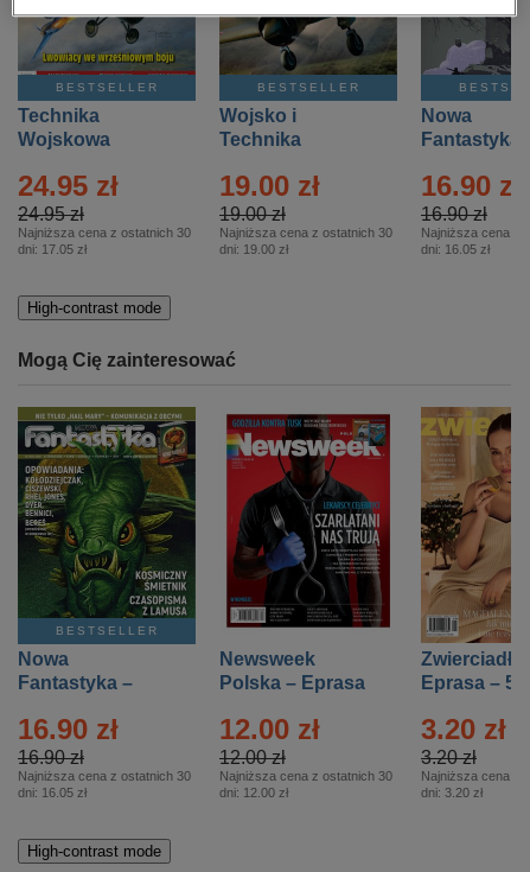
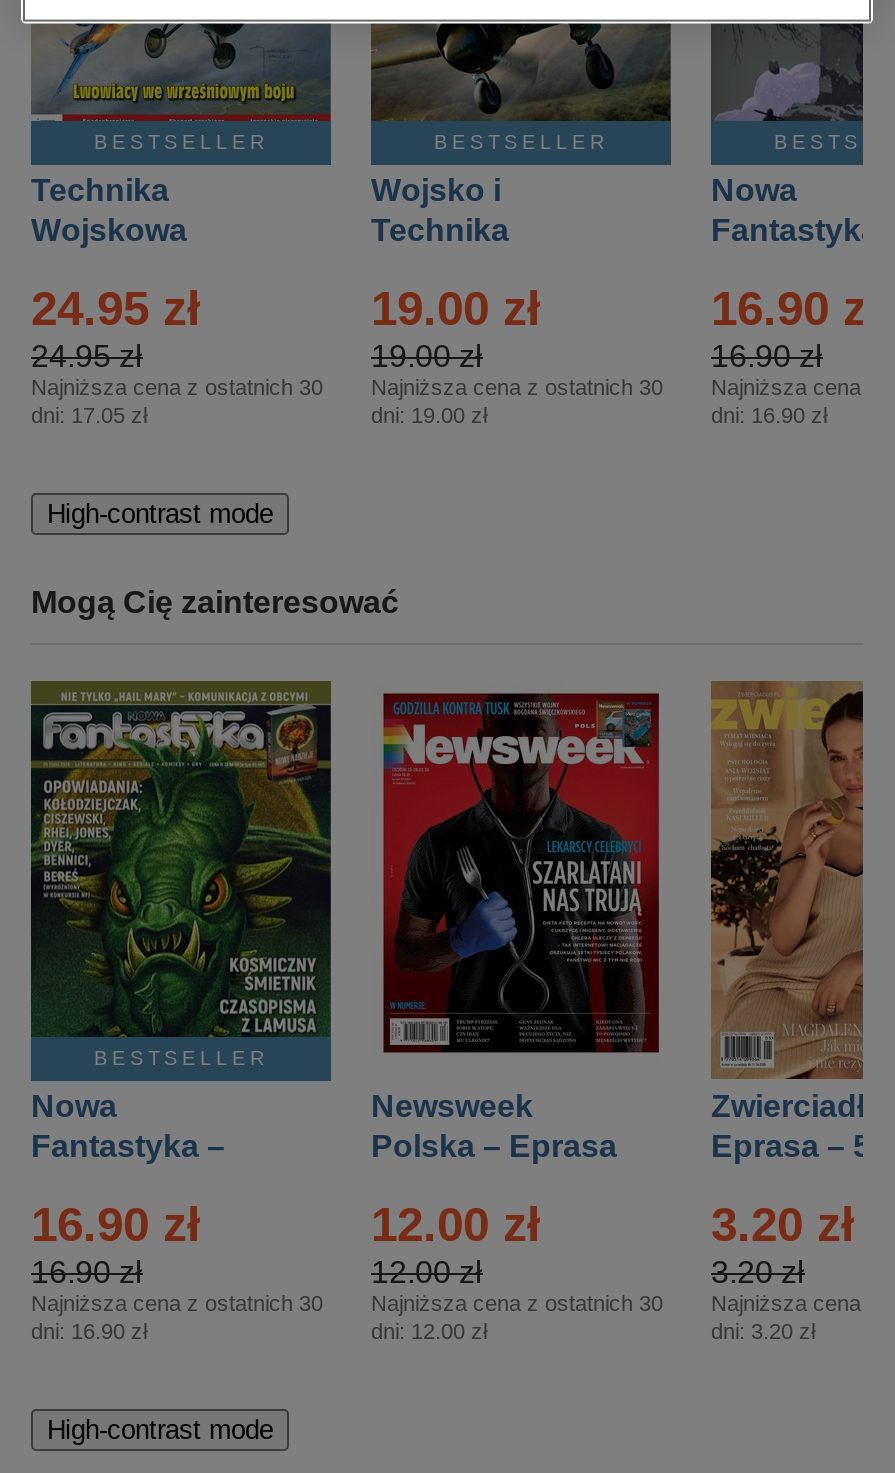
[421,242,490,256] dni: 16.05 zł -> [711,403,827,427] dni: 16.90 zł
[18,785,87,800] dni: 16.05 zł -> [31,1319,147,1343] dni: 16.90 zł

